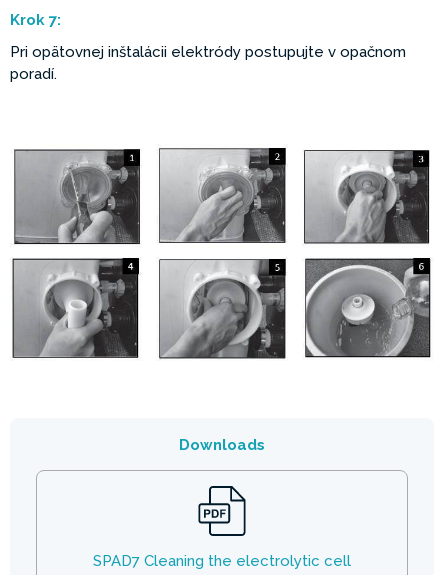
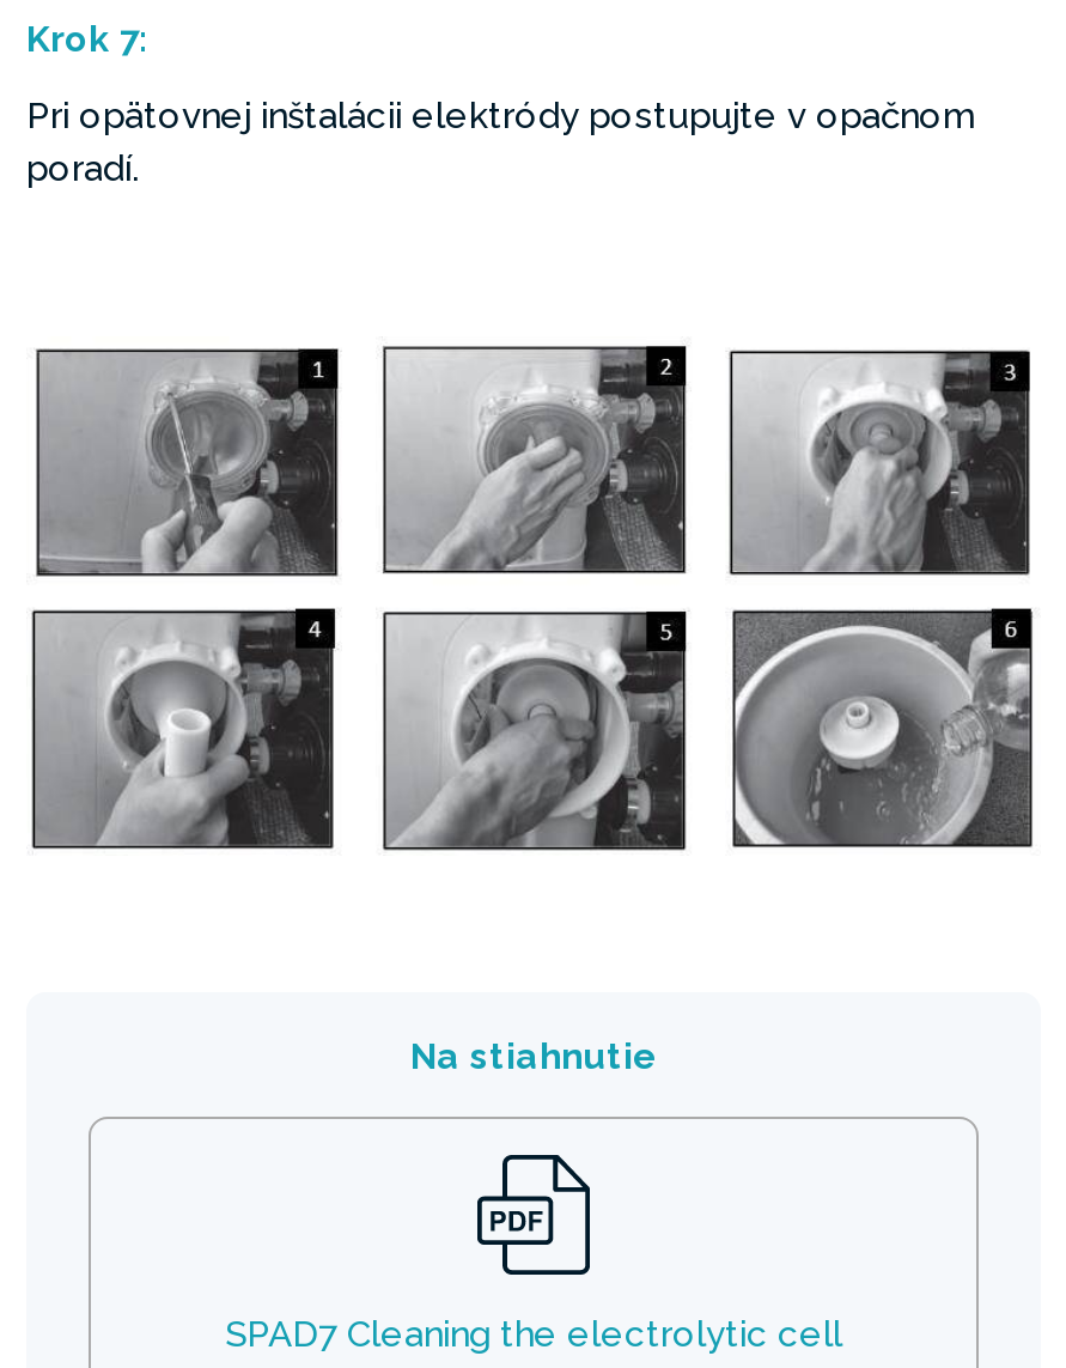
[179,436,265,454] Downloads -> [410,1035,657,1078] Na stiahnutie

